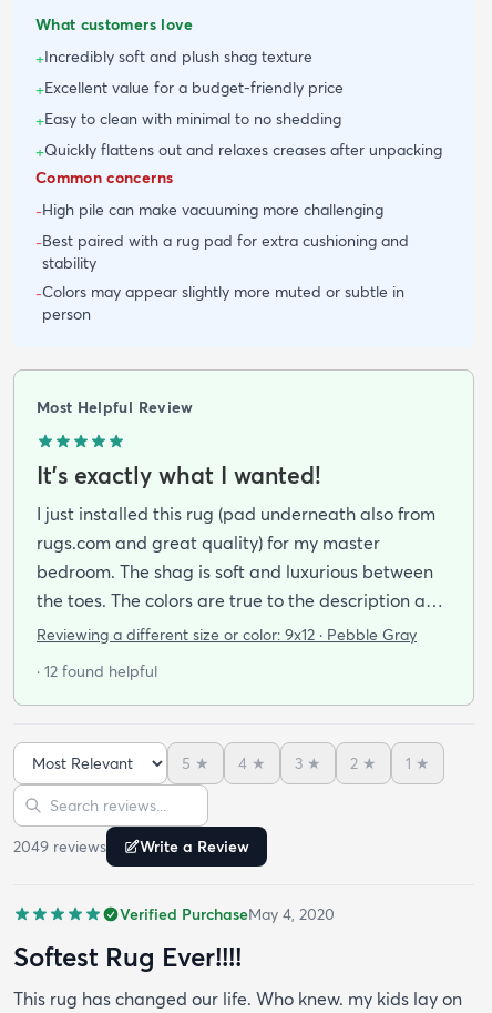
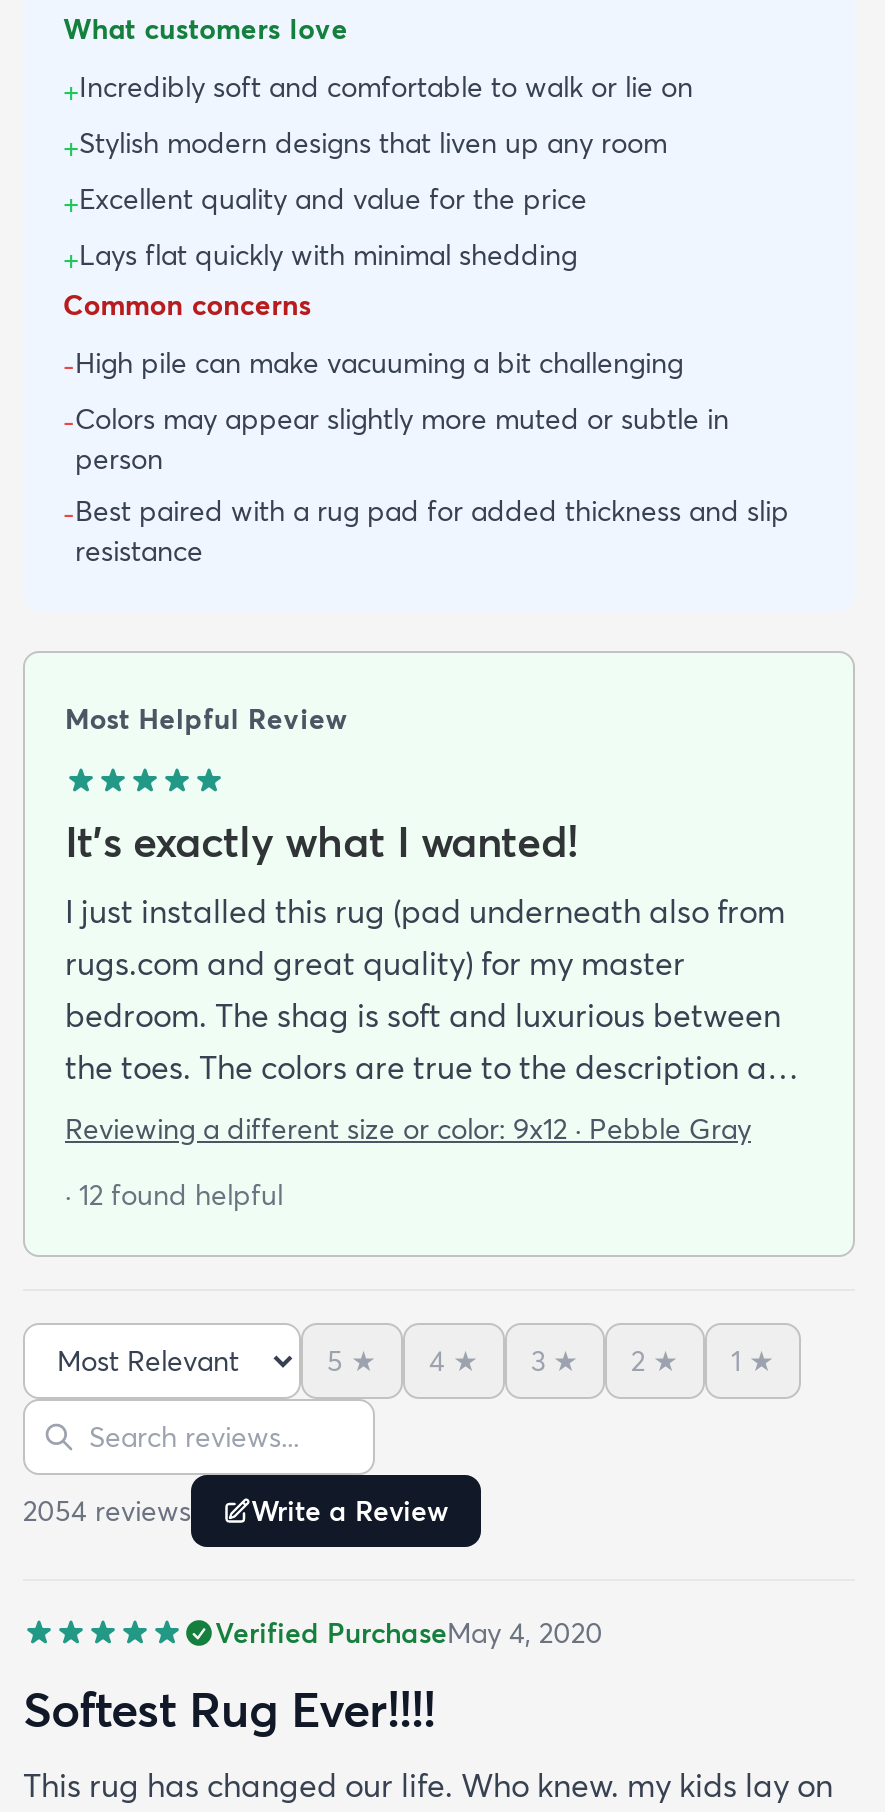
[35,46,442,162] +Incredibly soft and plush shag texture | +Excellent value for a budget-friendly price | +Easy to clean with minimal to no shedding | +Quickly flattens out and relaxes creases after unpacking -> [63,69,693,277] +Incredibly soft and comfortable to walk or lie on | +Stylish modern designs that liven up any room | +Excellent quality and value for the price | +Lays flat quickly with minimal shedding
[35,199,409,273] -High pile can make vacuuming more challenging | -Best paired with a rug pad for extra cushioning and | stability -> [63,345,683,385] -High pile can make vacuuming a bit challenging
moved [35,281,404,324] -> [63,401,729,477]: -Colors may appear slightly more muted or subtle in | person
none -> [63,493,789,569] -Best paired with a rug pad for added thickness and slip | resistance
[13,836,249,856] 2049 reviews Write a Review -> [23,1493,449,1529] 2054 reviews Write a Review

